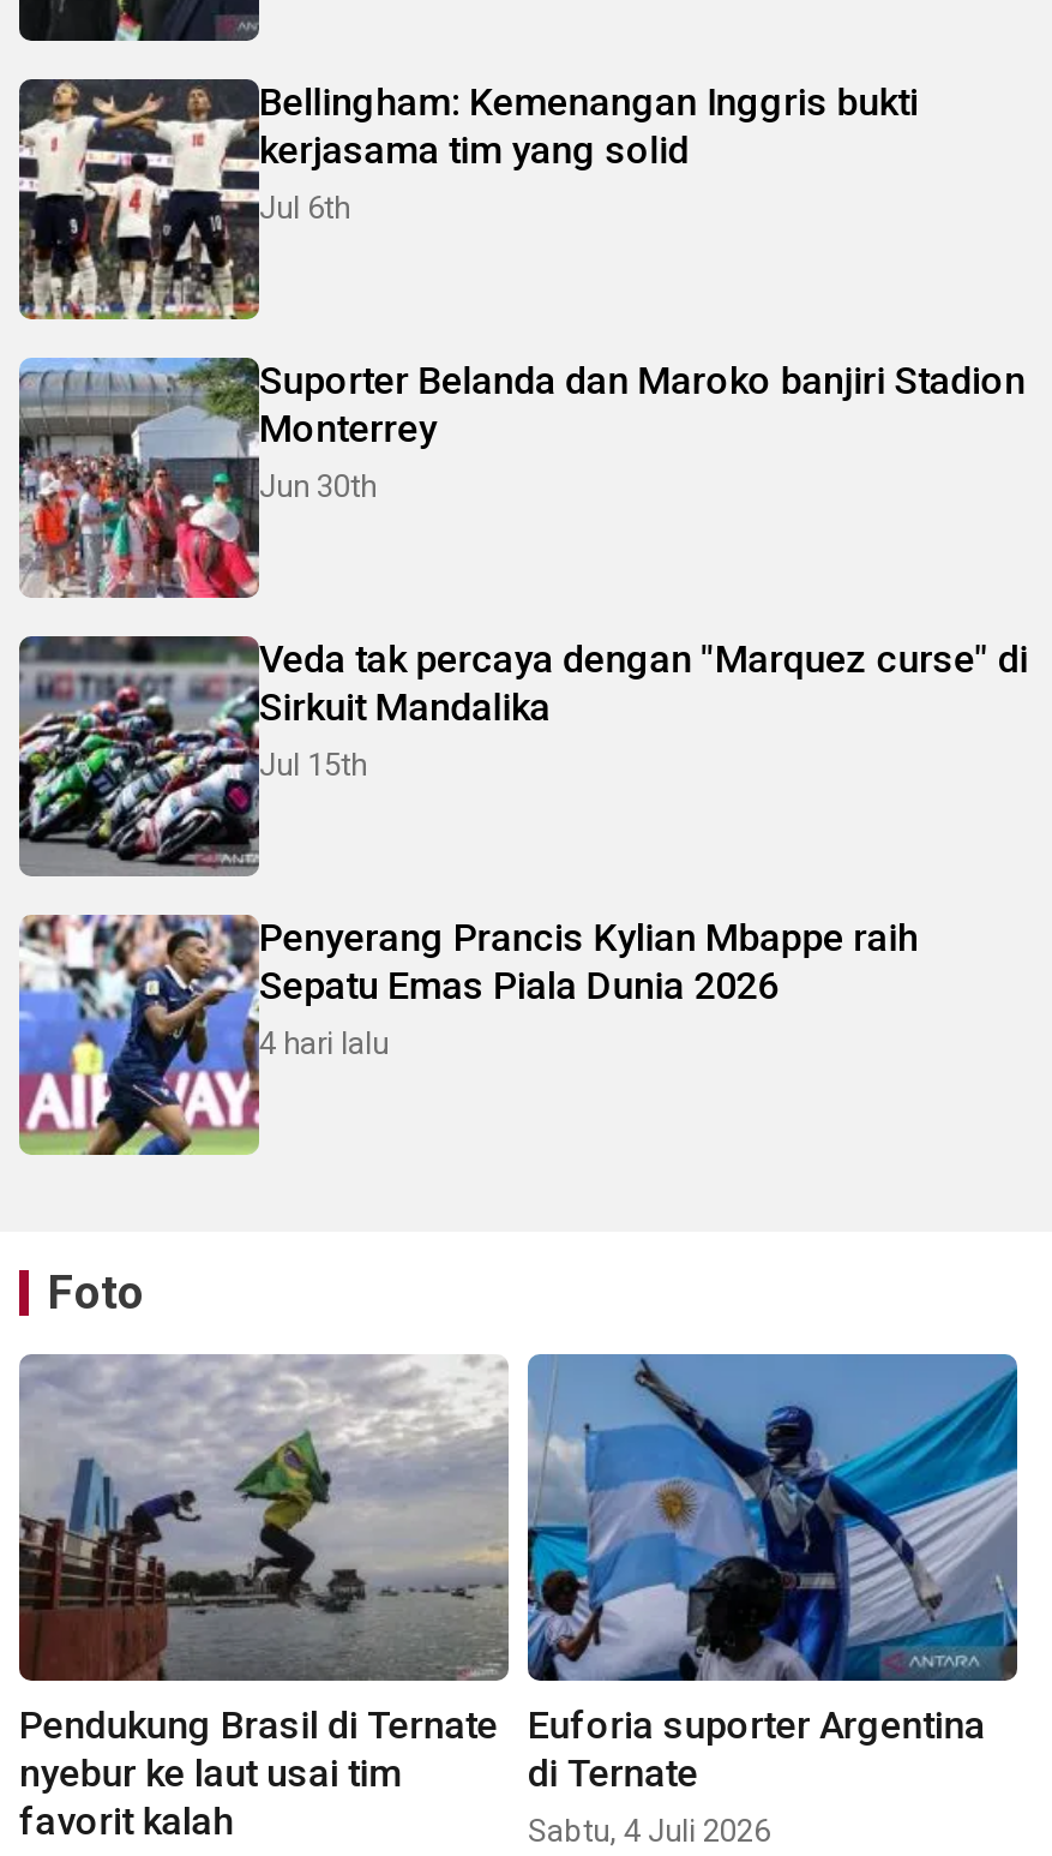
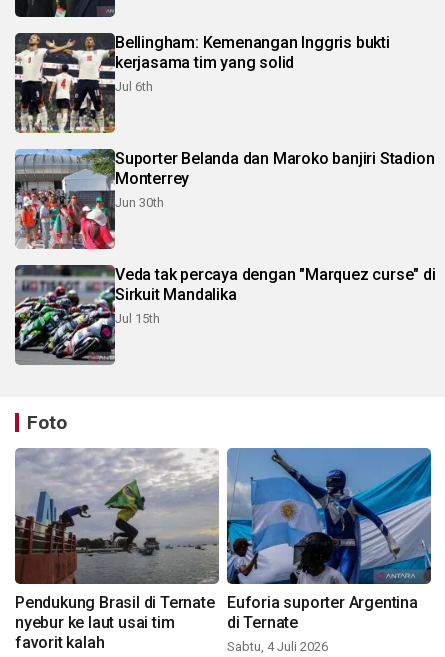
[17,915,918,1157] [image] | Penyerang Prancis Kylian Mbappe raih | Sepatu Emas Piala Dunia 2026 | 4 hari lalu -> none

